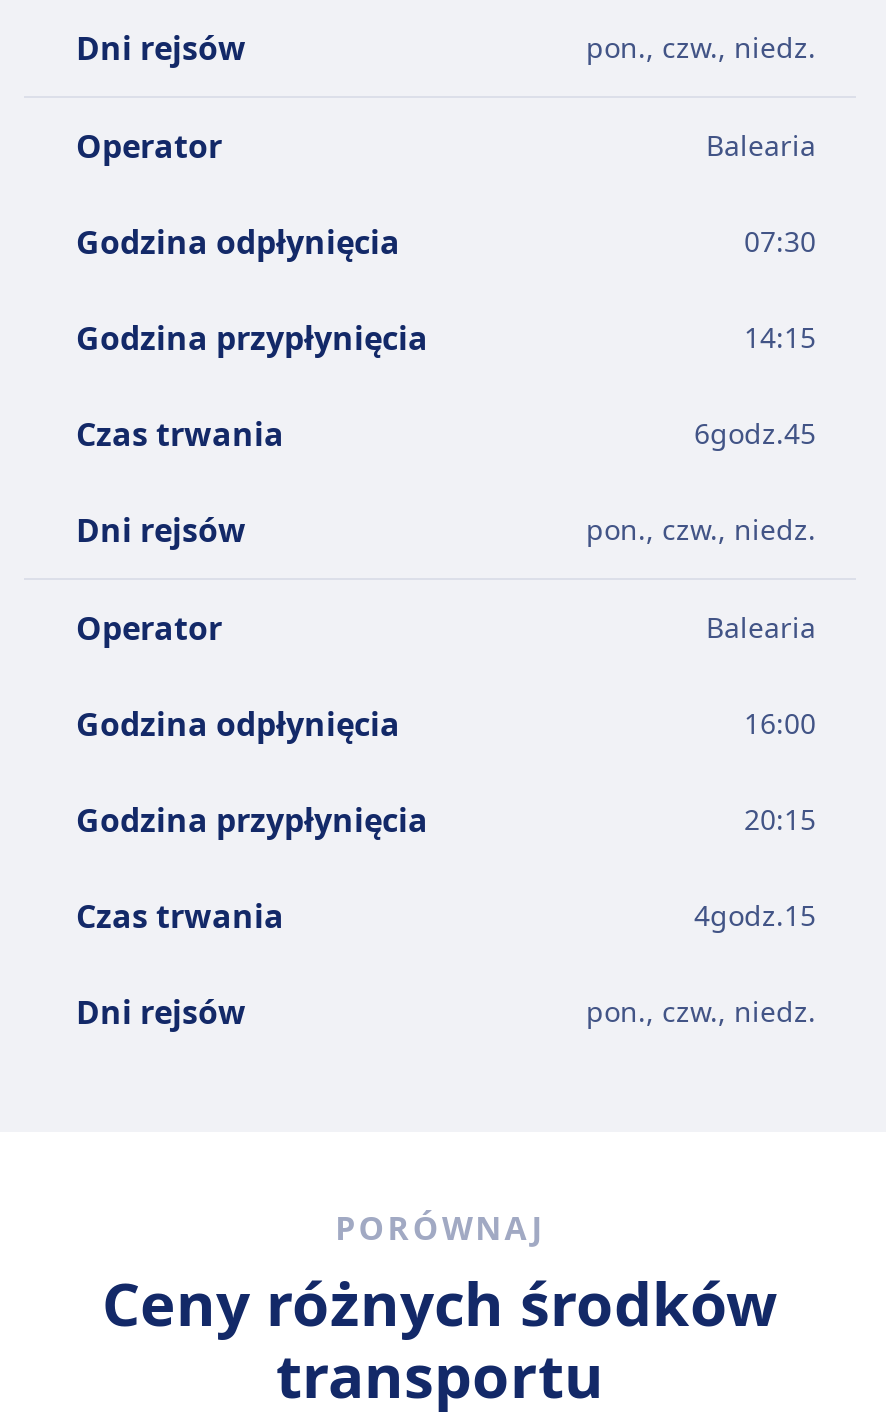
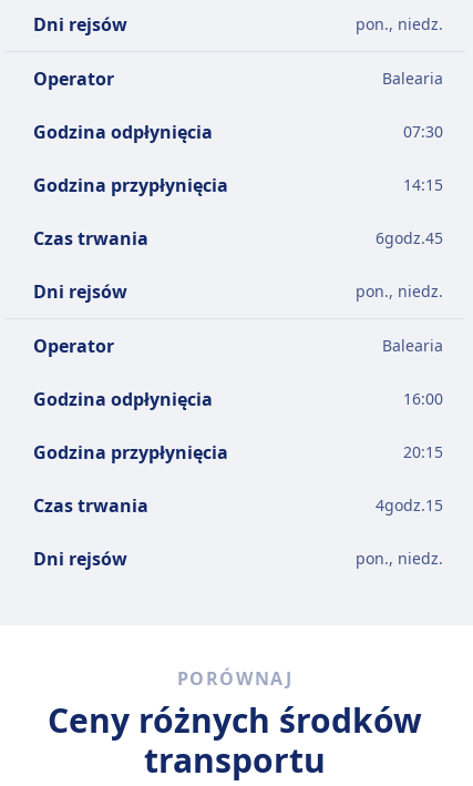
[586,28,816,66] pon., czw., niedz. -> [356,13,443,34] pon., niedz.
[586,510,816,548] pon., czw., niedz. -> [356,280,443,302] pon., niedz.
[586,992,816,1030] pon., czw., niedz. -> [356,548,443,569] pon., niedz.

